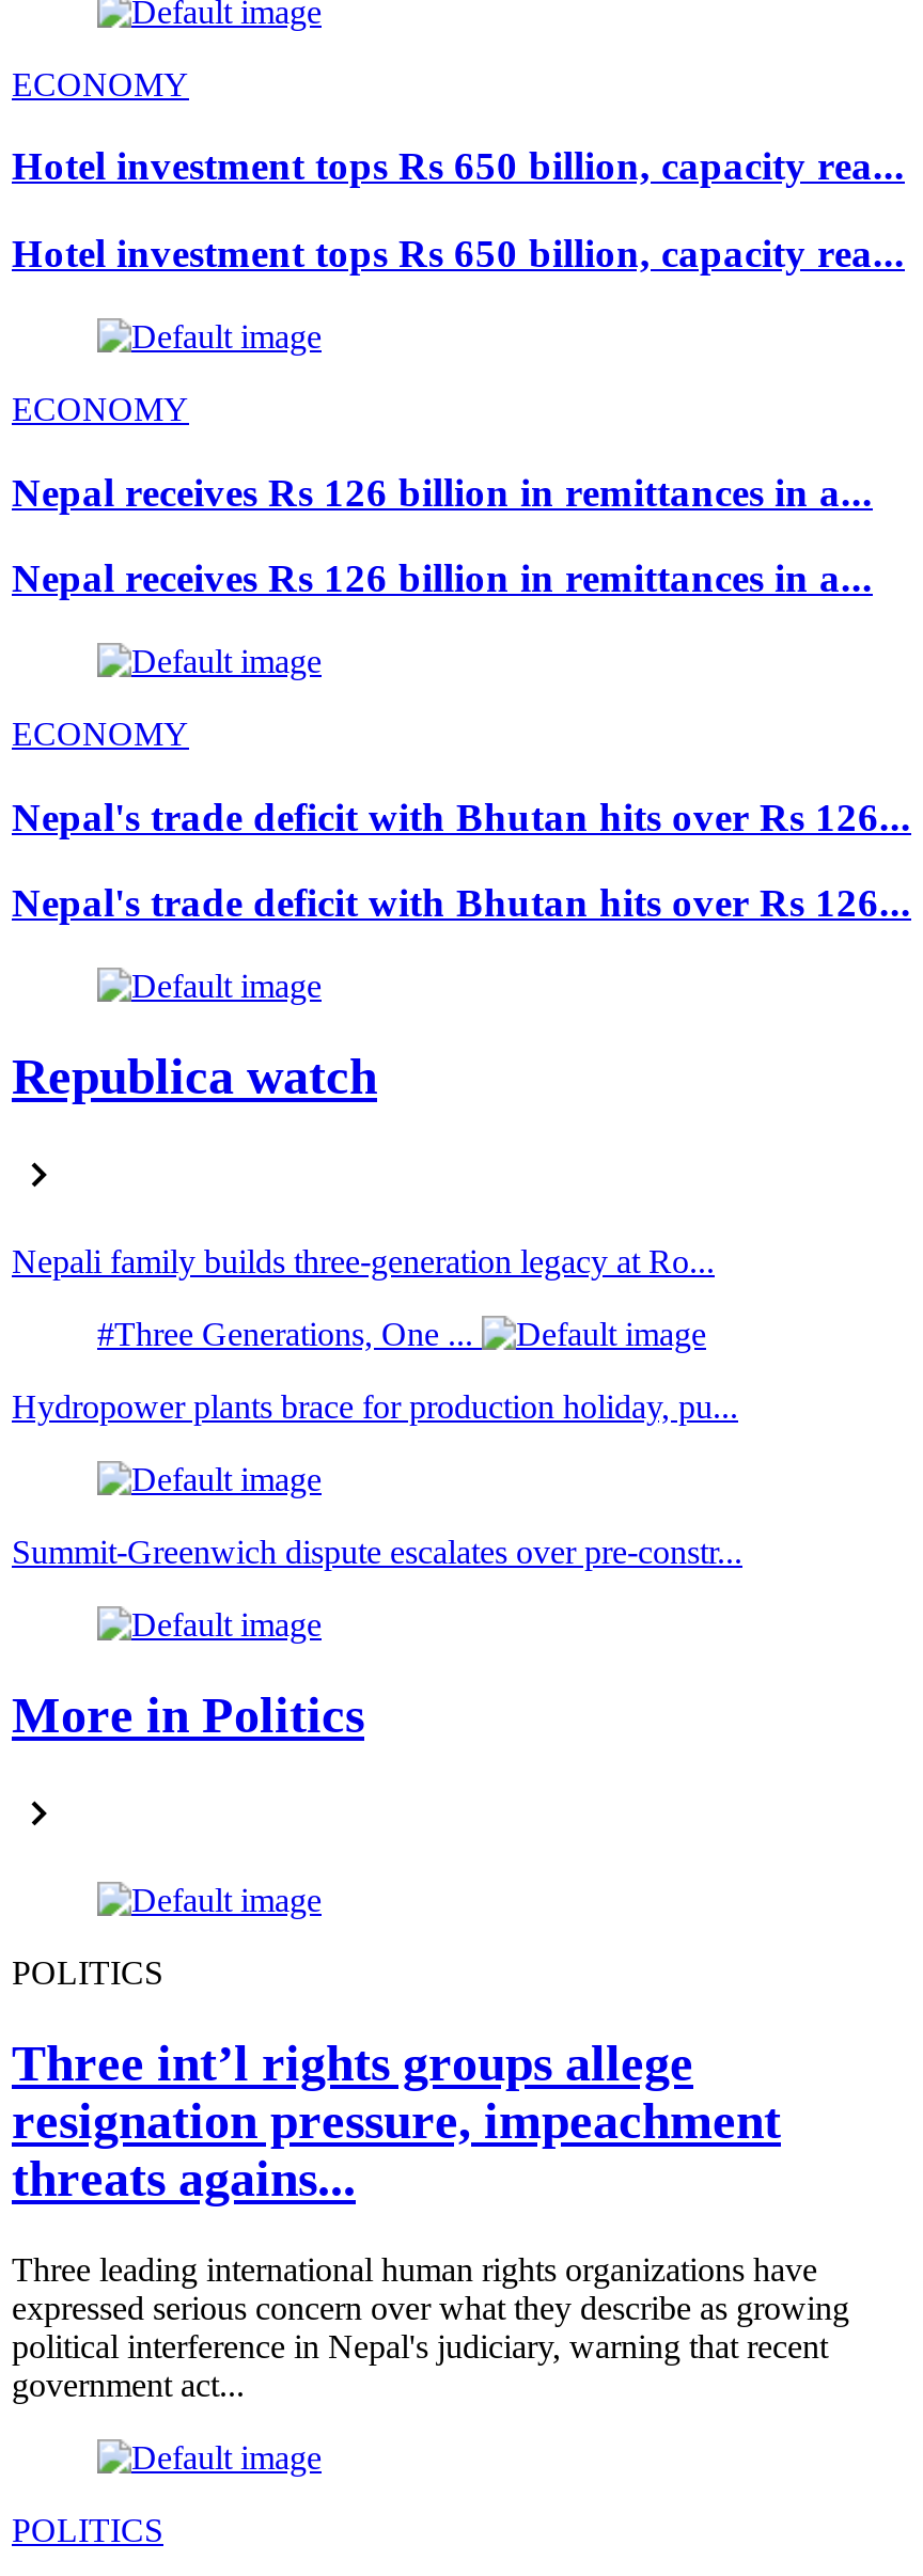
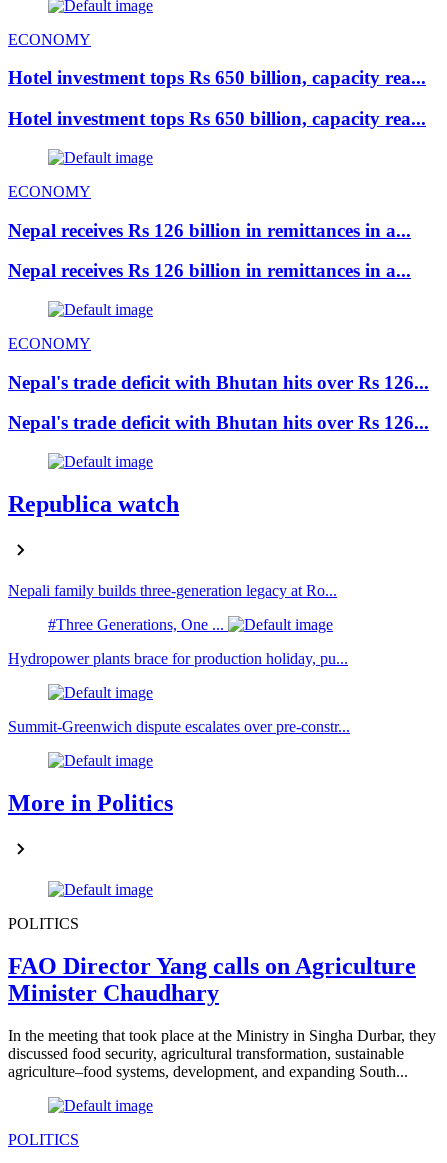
[12,2035,781,2206] Three int’l rights groups allege | resignation pressure, impeachment | threats agains... -> [8,953,416,1006] FAO Director Yang calls on Agriculture | Minister Chaudhary
[12,2250,849,2402] Three leading international human rights organizations have | expressed serious concern over what they describe as growing | political interference in Nepal's judiciary, warning that recent | government act... -> [8,1026,436,1079] In the meeting that took place at the Ministry in Singha Durbar, they | discussed food security, agricultural transformation, sustainable | agriculture–food systems, development, and expanding South...

